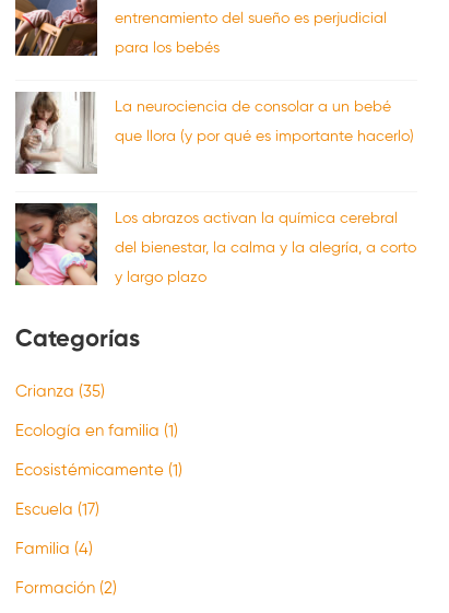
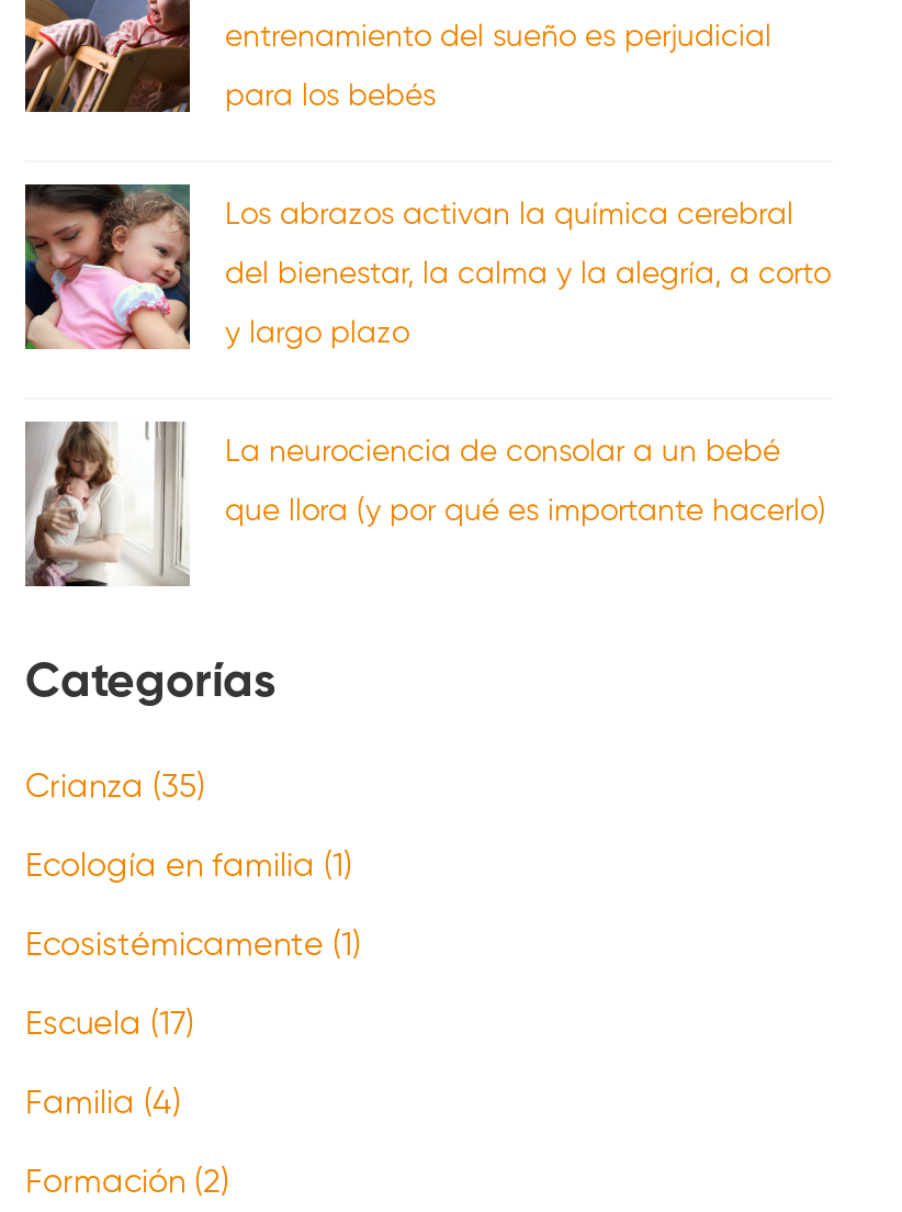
moved [15,91,414,175] -> [23,419,826,588]: [image] | La neurociencia de consolar a un bebé | que llora (y por qué es importante hacerlo)
moved [13,202,416,287] -> [21,182,831,353]: [image] | Los abrazos activan la química cerebral | del bienestar, la calma y la alegría, a corto | y largo plazo

